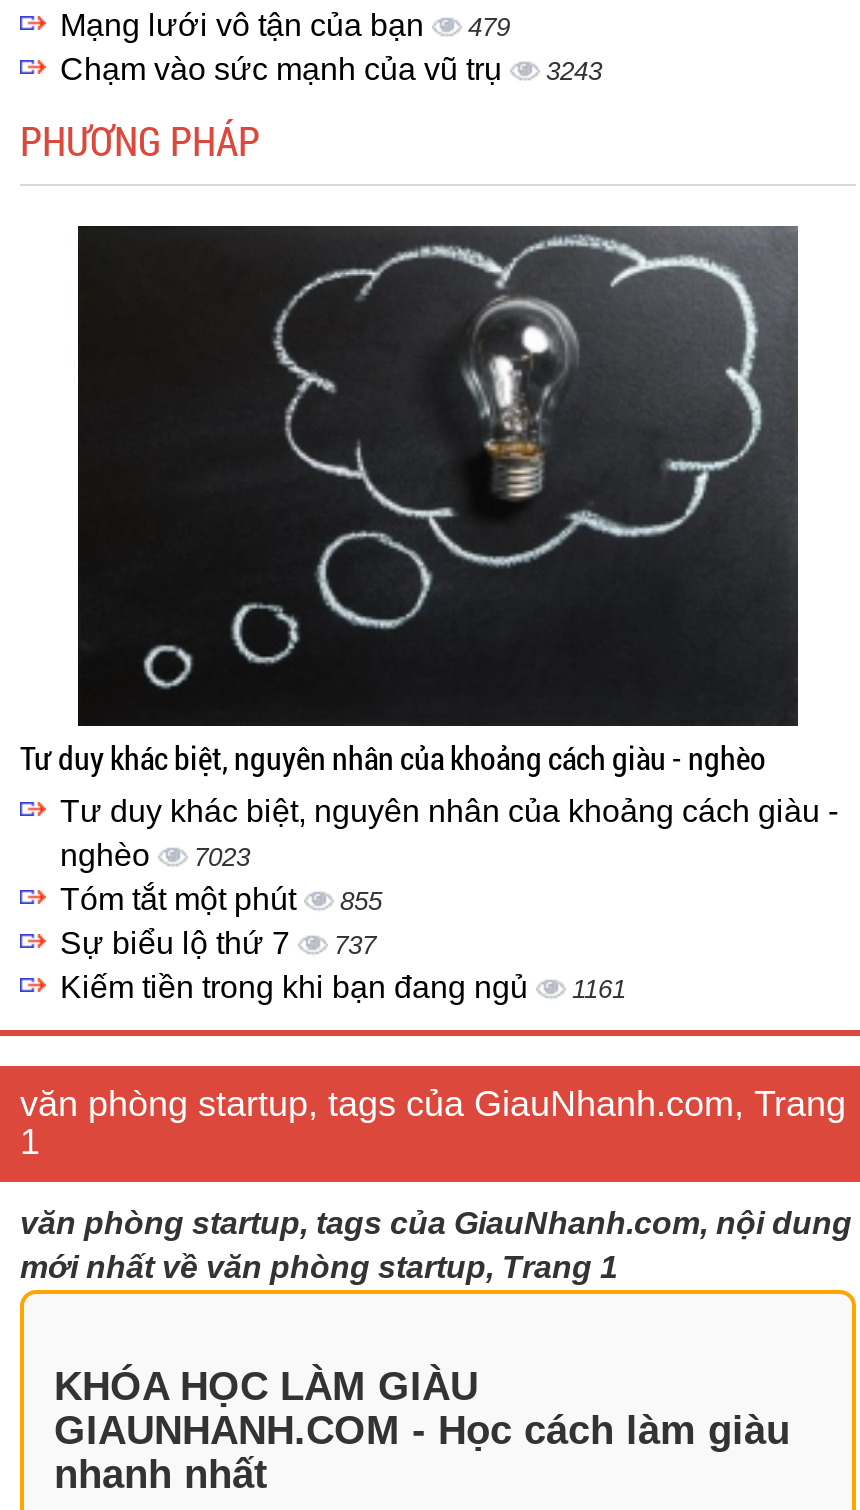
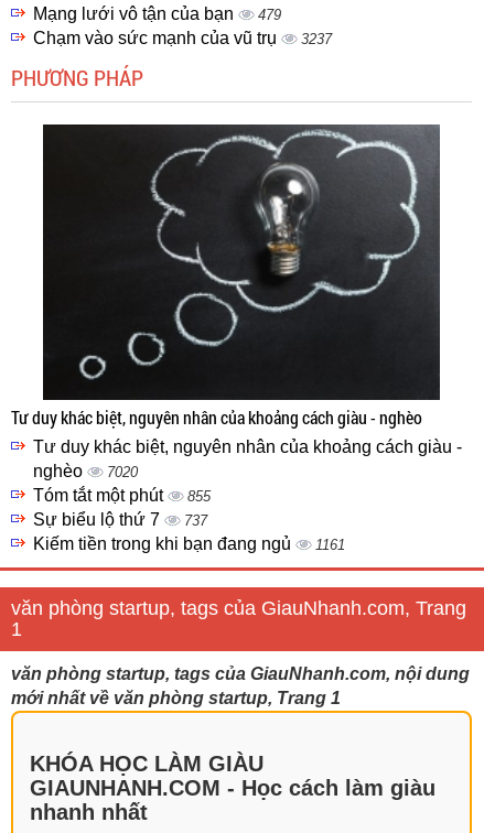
[60,52,602,86] Chạm vào sức mạnh của vũ trụ 3243 -> [33,29,332,47] Chạm vào sức mạnh của vũ trụ 3237
[60,838,250,872] nghèo 7023 -> [33,462,138,480] nghèo 7020

